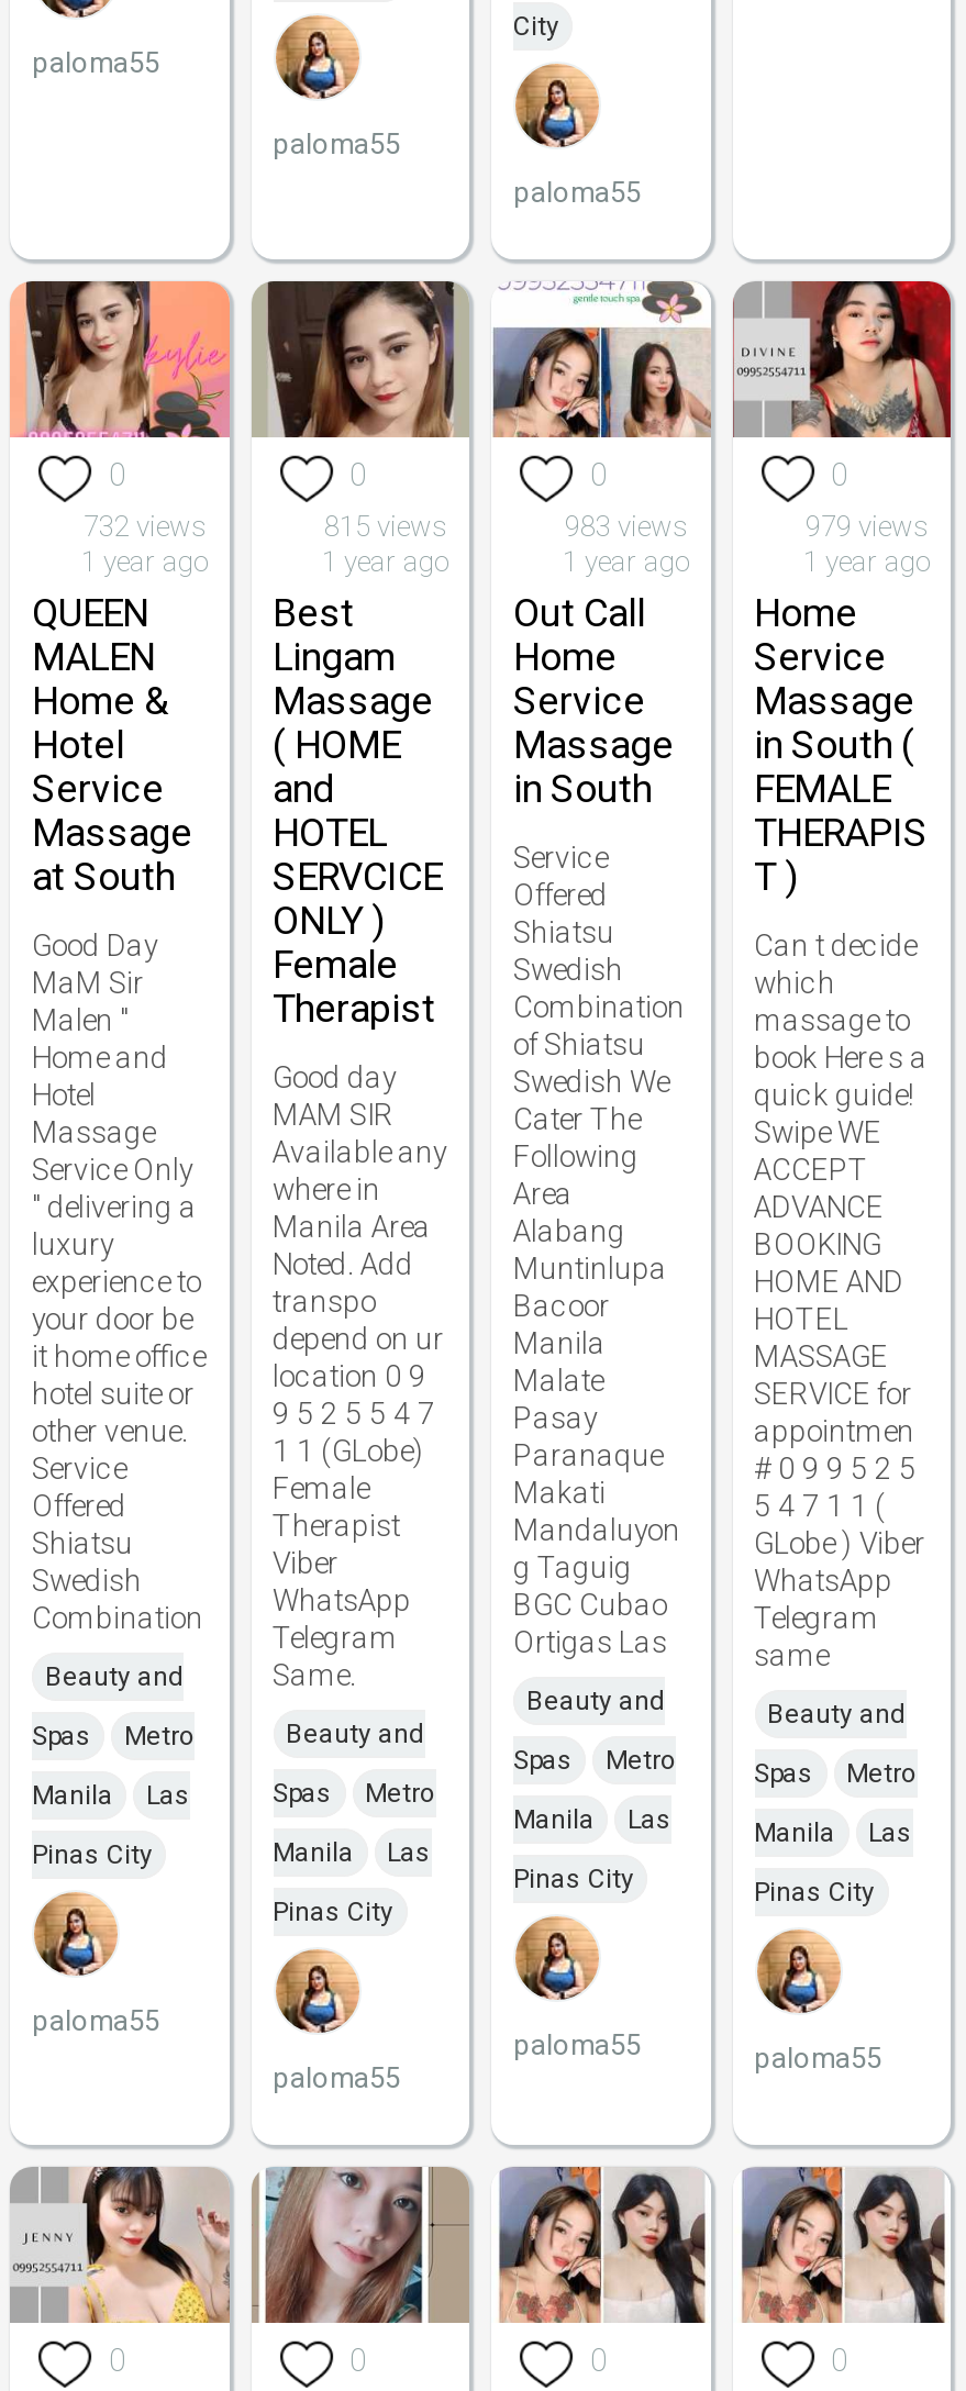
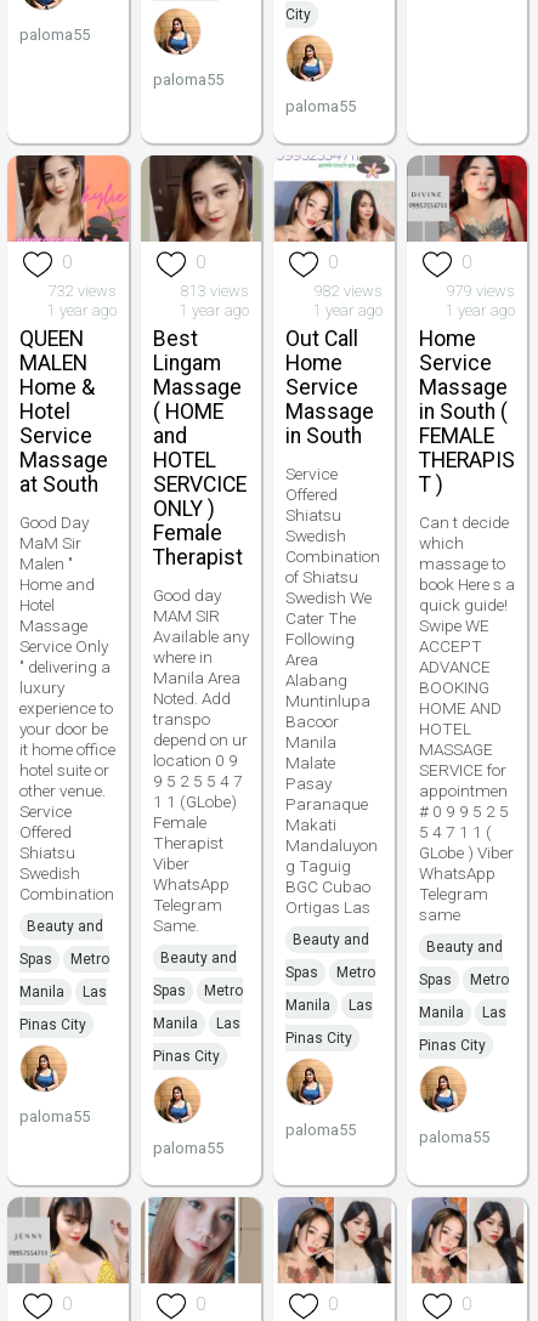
[324,510,447,543] 815 views -> [181,282,249,300] 813 views
[565,510,688,543] 983 views -> [314,282,382,300] 982 views

